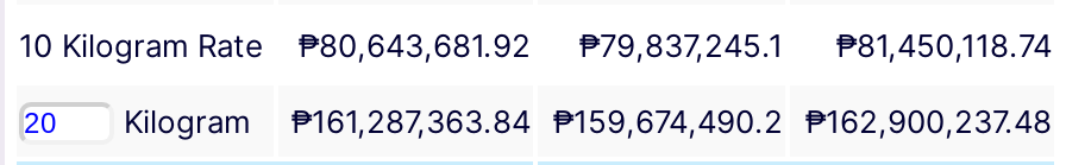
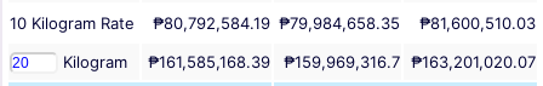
[297,27,1052,65] ₱80,643,681.92 | ₱79,837,245.1 | ₱81,450,118.74 -> [153,14,536,33] ₱80,792,584.19 ₱79,984,658.35 | ₱81,600,510.03
[290,103,1052,141] ₱161,287,363.84 ₱159,674,490.2 ₱162,900,237.48 -> [148,53,536,72] ₱161,585,168.39 | ₱159,969,316.7 ₱163,201,020.07

